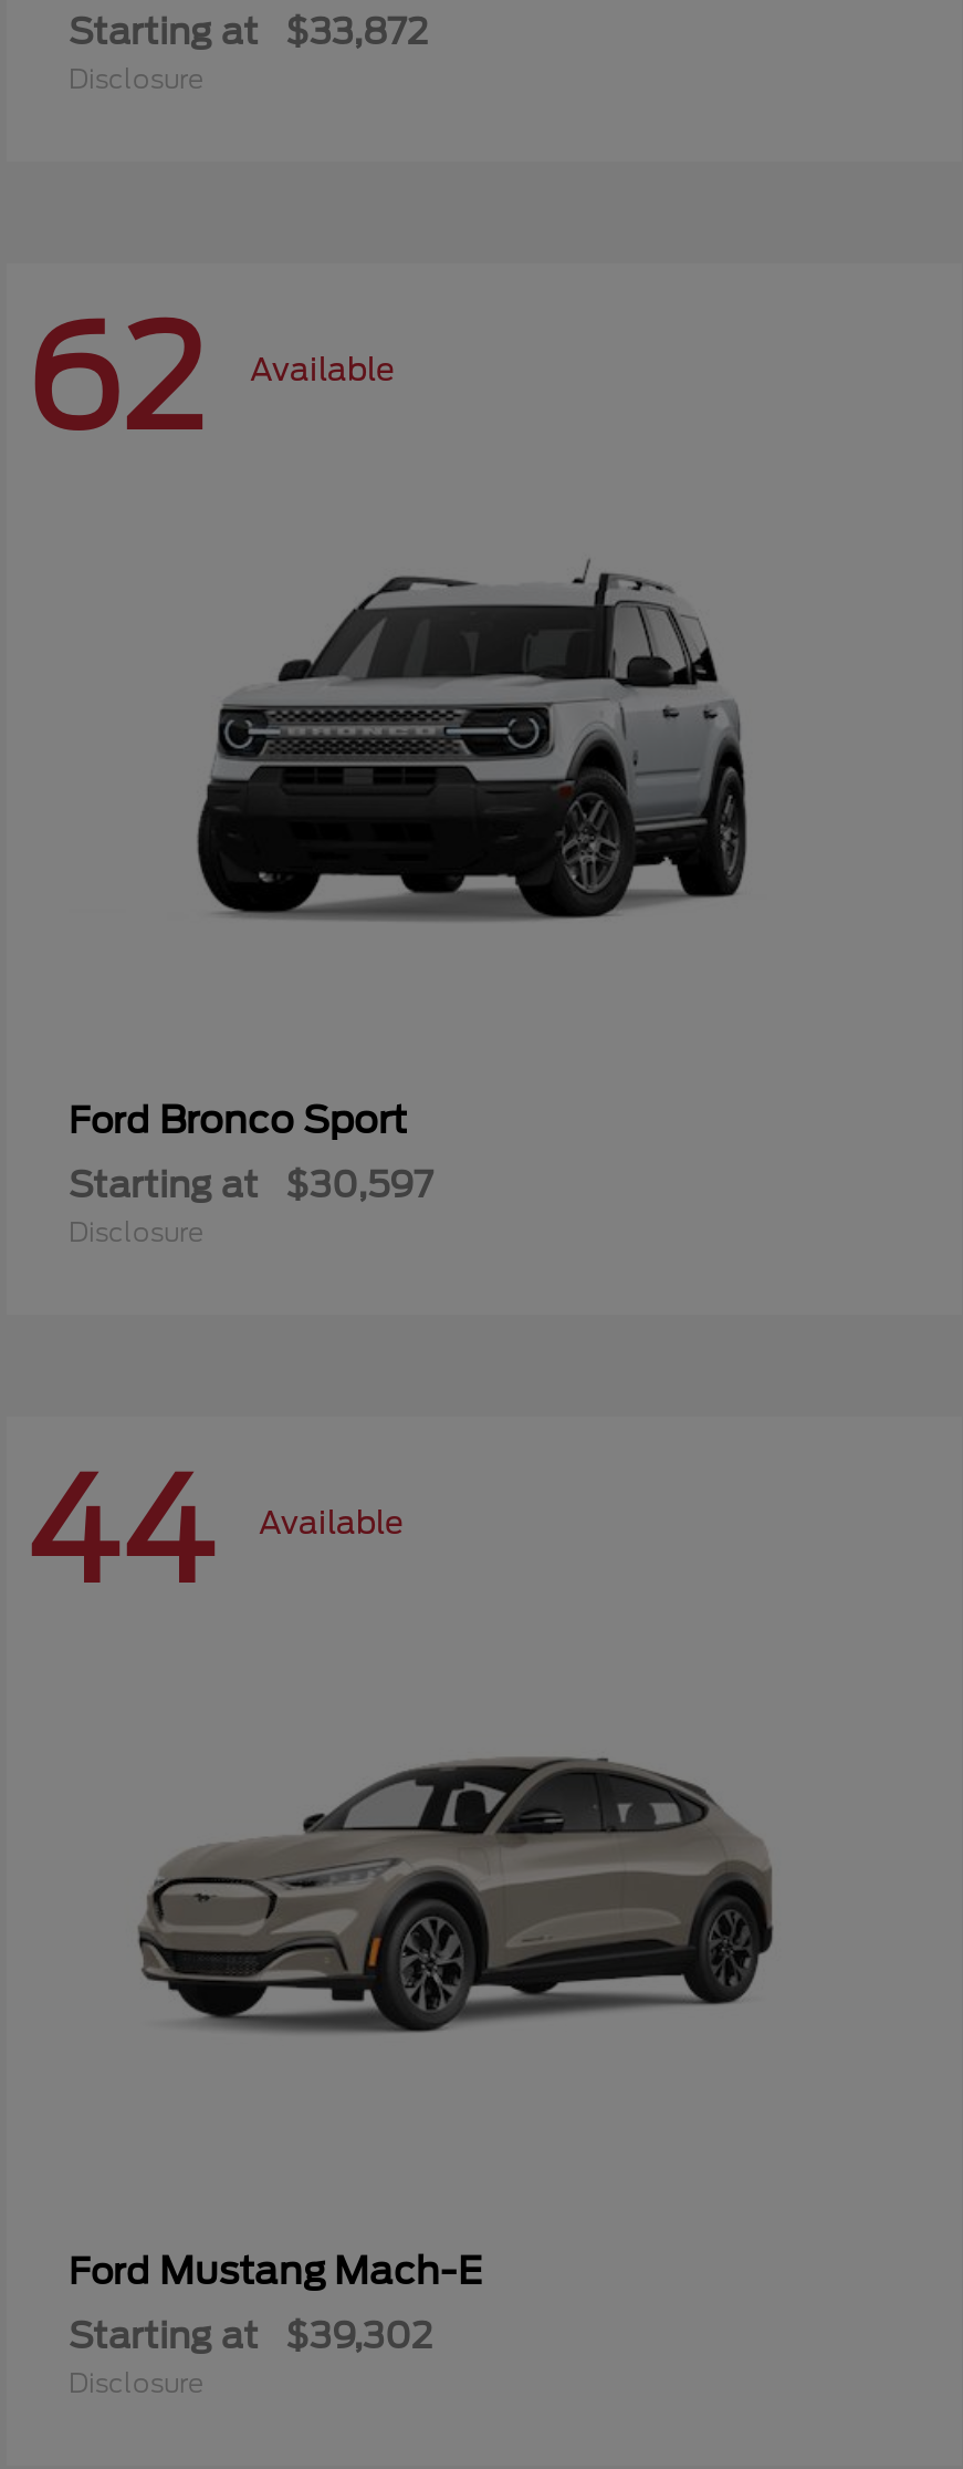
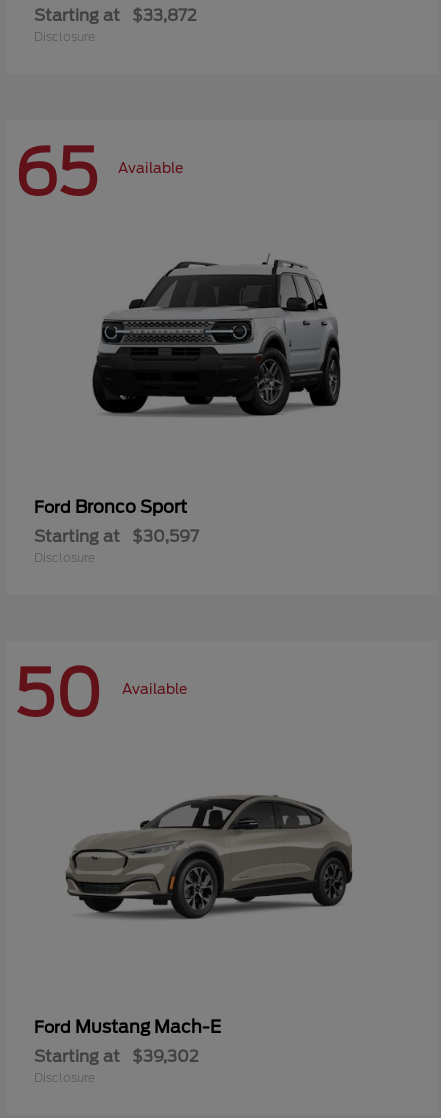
[24,295,394,463] 62 Available -> [14,134,183,210] 65 Available
[24,1448,402,1616] 44 Available -> [14,655,187,731] 50 Available

